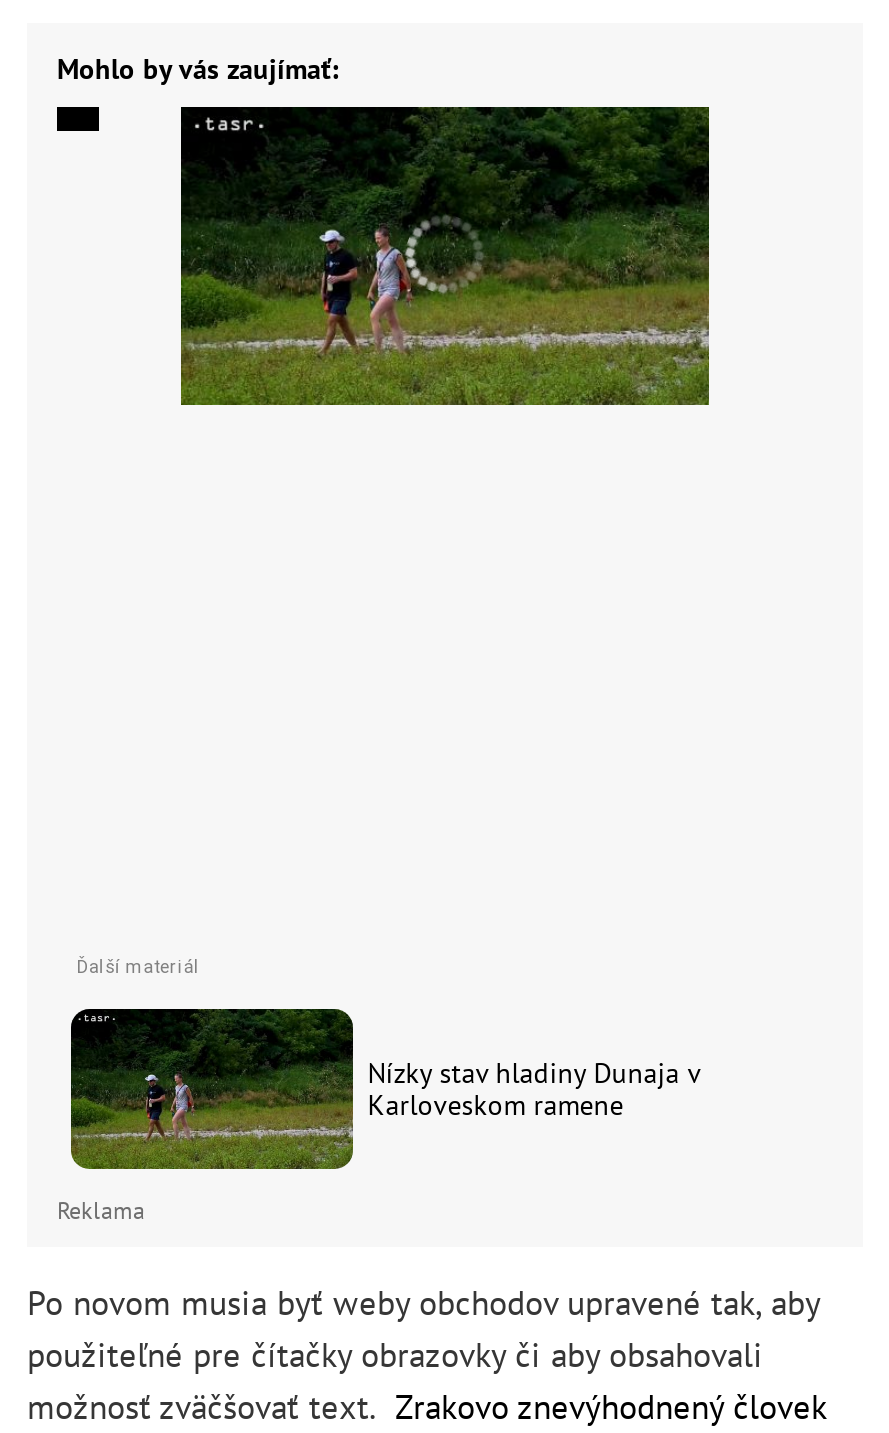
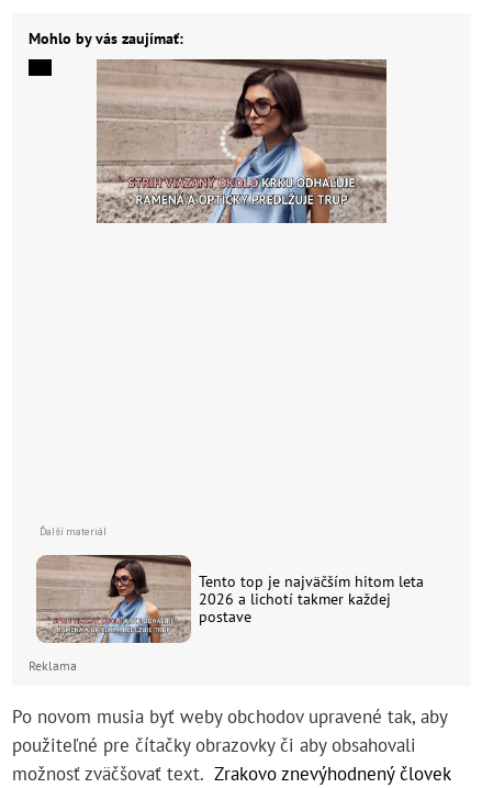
[179,105,709,407] [image] -> [96,58,388,224] [image]
[69,1007,699,1171] [image] | Nízky stav hladiny Dunaja v | Karloveskom ramene -> [36,554,424,644] [image] | Tento top je najväčším hitom leta | 2026 a lichotí takmer každej | postave

